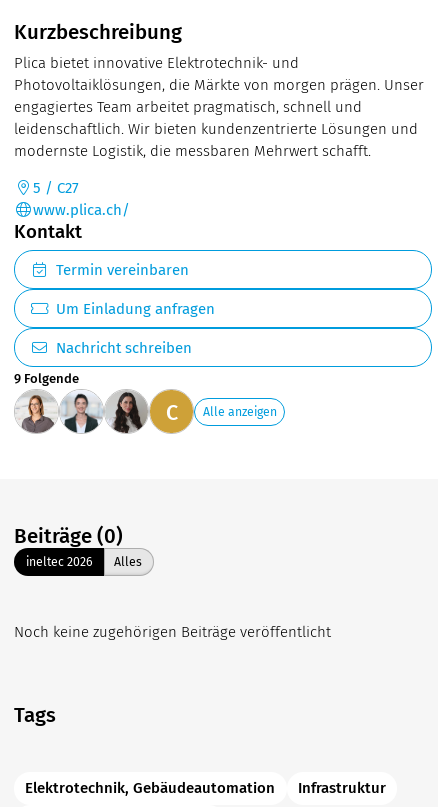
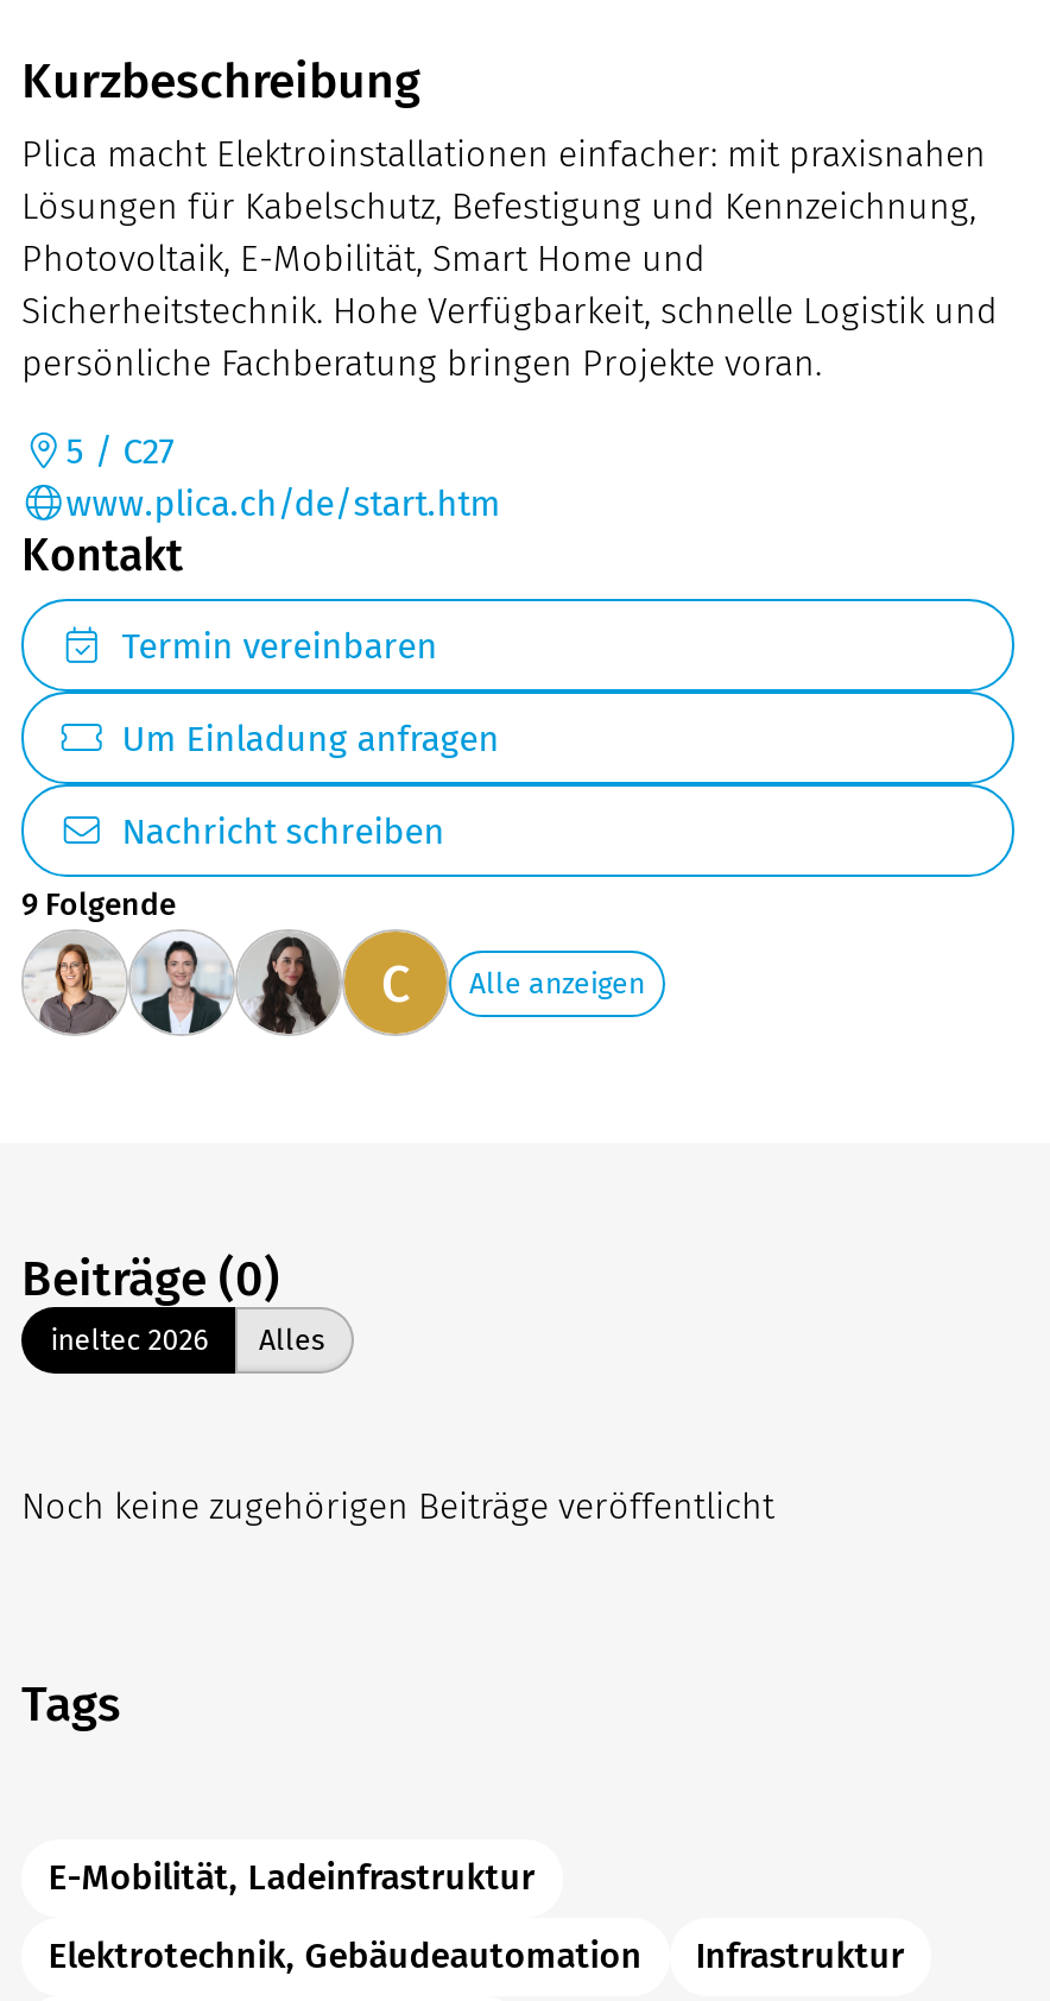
[14,54,424,160] Plica bietet innovative Elektrotechnik- und | Photovoltaiklösungen, die Märkte von morgen prägen. Unser | engagiertes Team arbeitet pragmatisch, schnell und | leidenschaftlich. Wir bieten kundenzentrierte Lösungen und | modernste Logistik, die messbaren Mehrwert schafft. -> [21,133,998,385] Plica macht Elektroinstallationen einfacher: mit praxisnahen | Lösungen für Kabelschutz, Befestigung und Kennzeichnung, | Photovoltaik, E-Mobilität, Smart Home und | Sicherheitstechnik. Hohe Verfügbarkeit, schnelle Logistik und | persönliche Fachberatung bringen Projekte voran.
[33,201,130,219] www.plica.ch/ -> [66,482,501,525] www.plica.ch/de/start.htm
none -> [48,1857,535,1899] E-Mobilität, Ladeinfrastruktur

